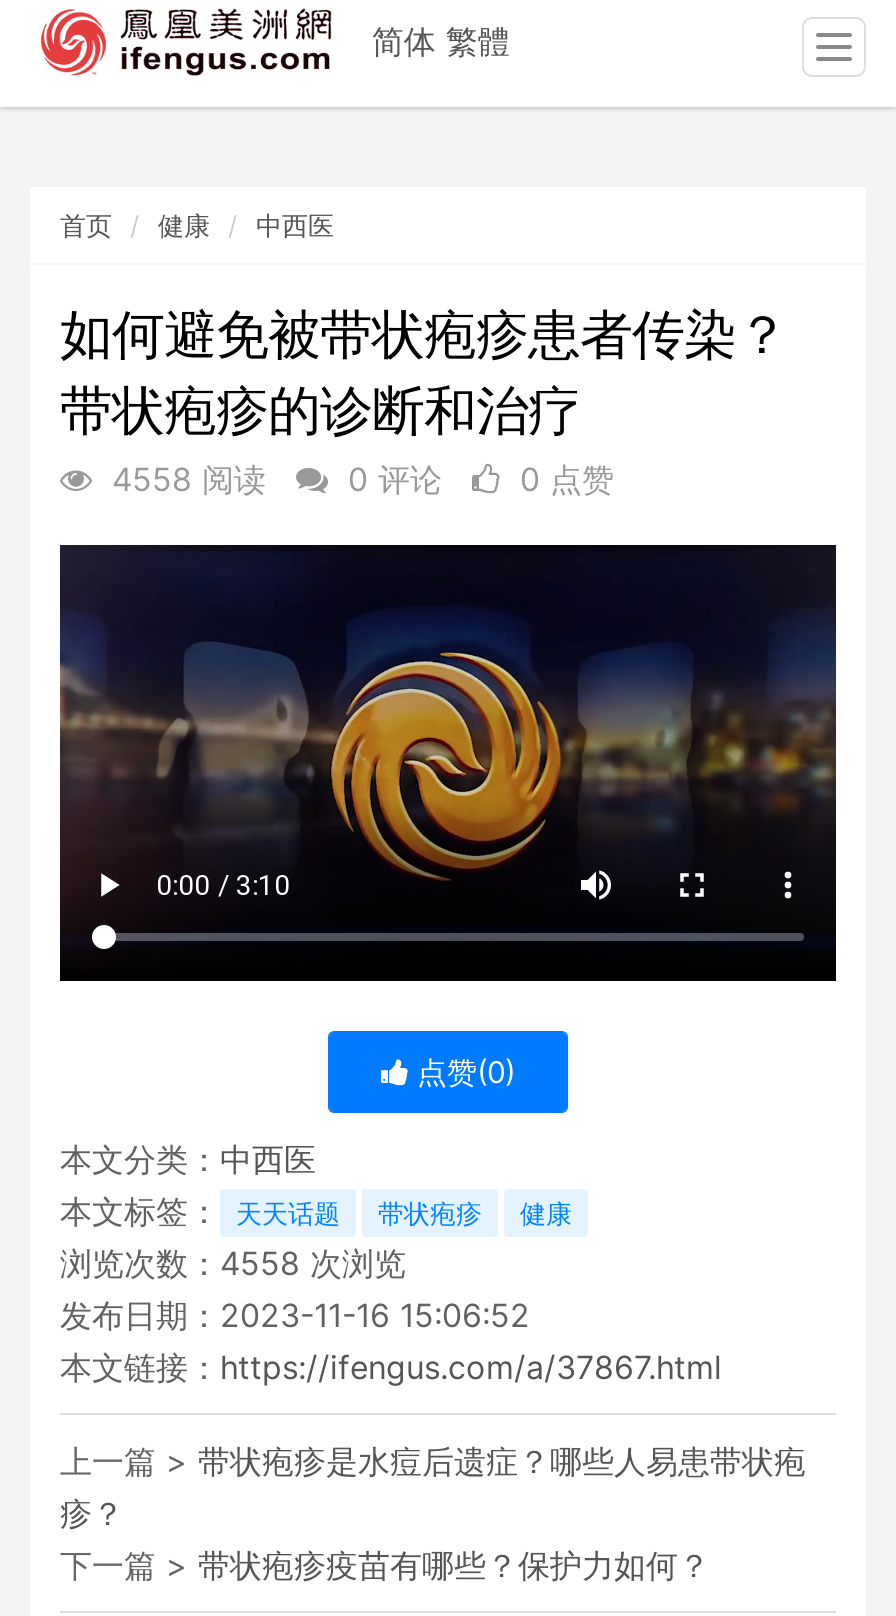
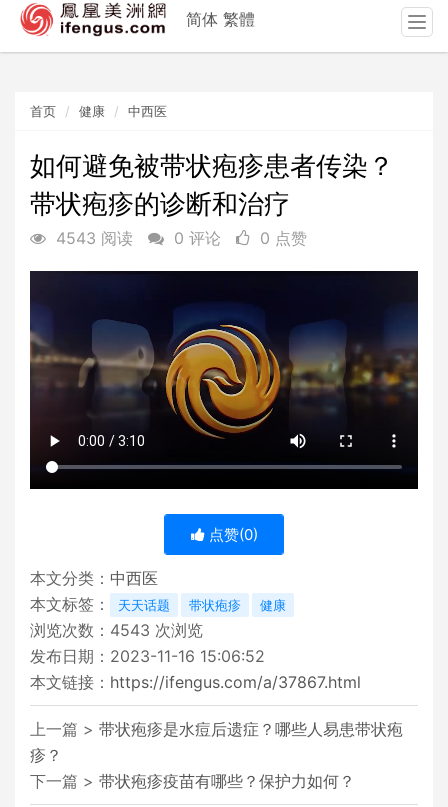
[102,459,614,499] 4558 阅读 0 评论 0 点赞 -> [51,228,307,248] 4543 阅读 0 评论 0 点赞
[60,1243,406,1283] 浏览次数：4558次浏览 -> [30,620,203,640] 浏览次数：4543次浏览

